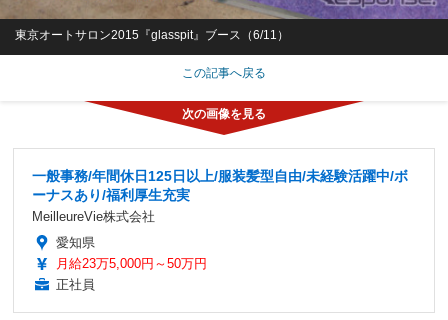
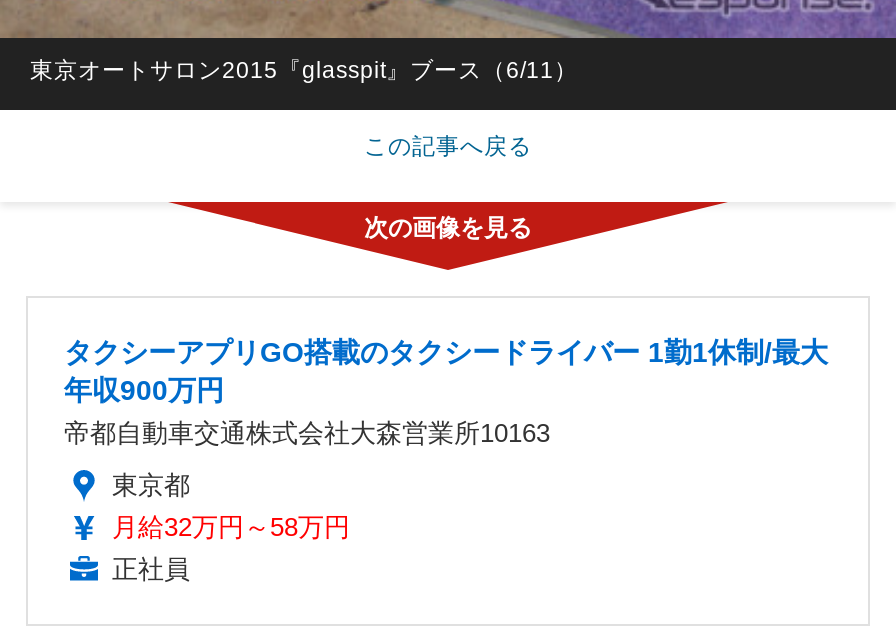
[32,168,408,224] 一般事務/年間休日125日以上/服装髪型自由/未経験活躍中/ボ | ーナスあり/福利厚生充実 | MeilleureVie株式会社 -> [64,336,828,448] タクシーアプリGO搭載のタクシードライバー 1勤1休制/最大 | 年収900万円 | 帝都自動車交通株式会社大森営業所10163
[56,235,207,271] 愛知県 | 月給23万5,000円～50万円 -> [112,470,350,542] 東京都 | 月給32万円～58万円

